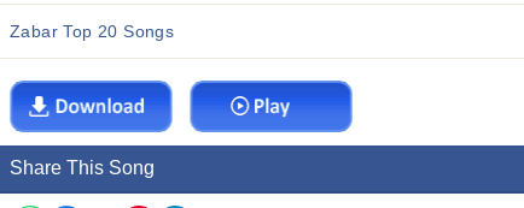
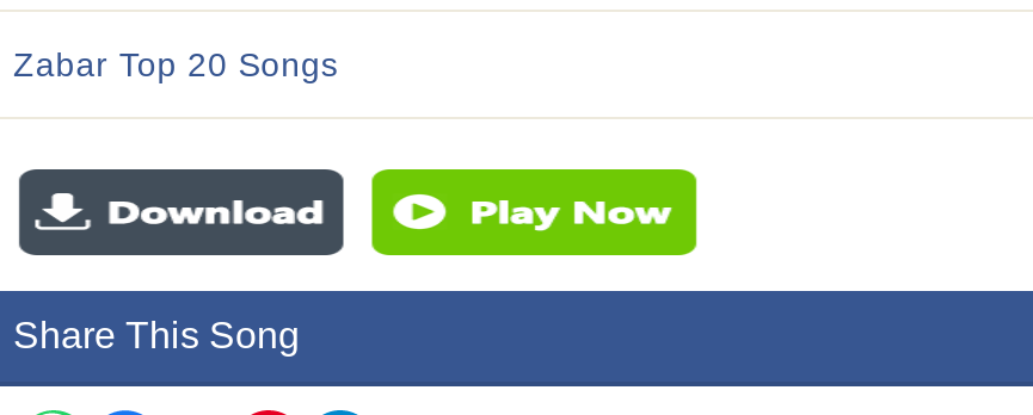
[10,79,176,133] [image] -> [16,162,345,265] [image]
[190,79,355,133] [image] -> [369,162,699,265] [image]

